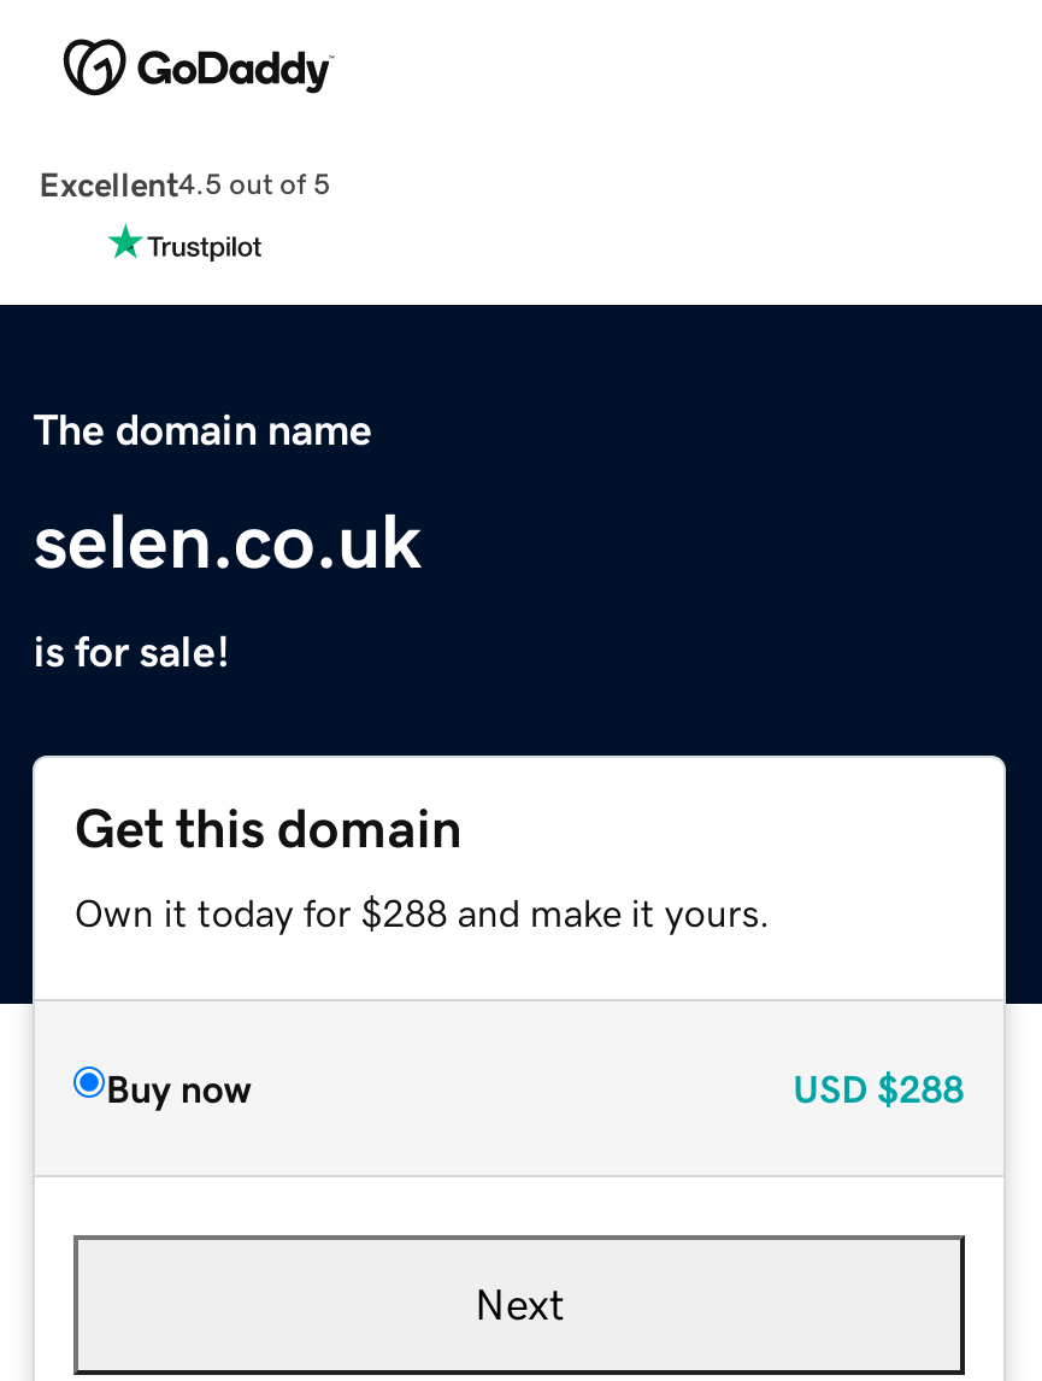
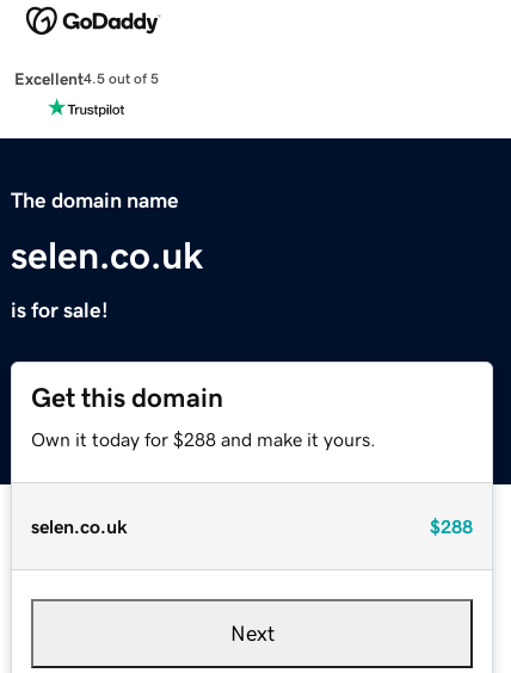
[106,1068,964,1106] Buy now | USD $288 -> [32,516,472,535] selen.co.uk | $288

